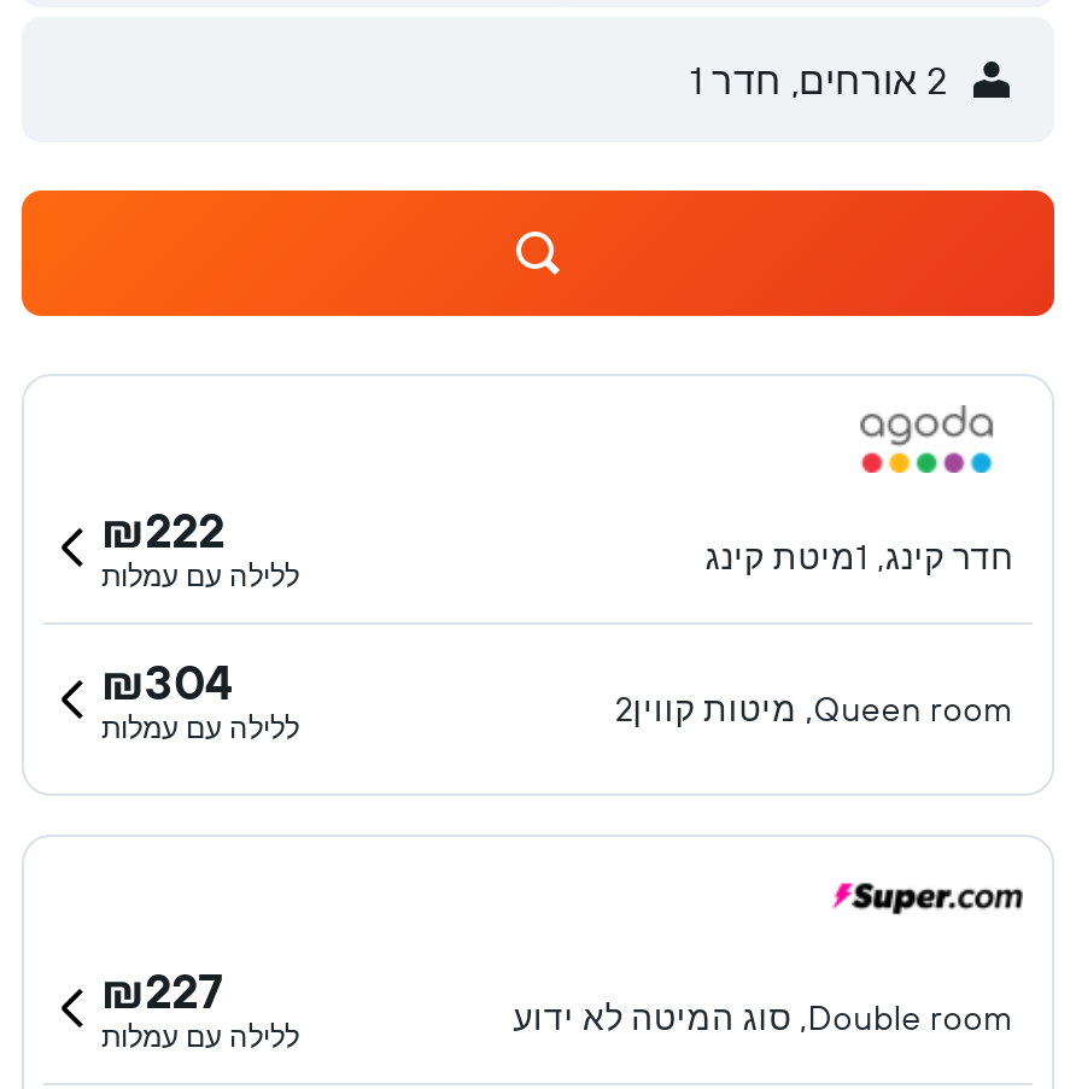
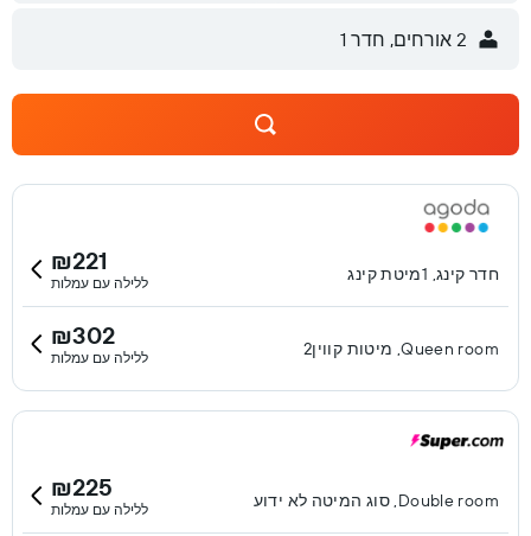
[101,499,224,560] ₪222 -> [51,245,108,275] ₪221
[101,651,232,712] ₪304 -> [51,320,115,350] ₪302
[101,960,224,1020] ₪227 -> [51,472,113,502] ₪225

